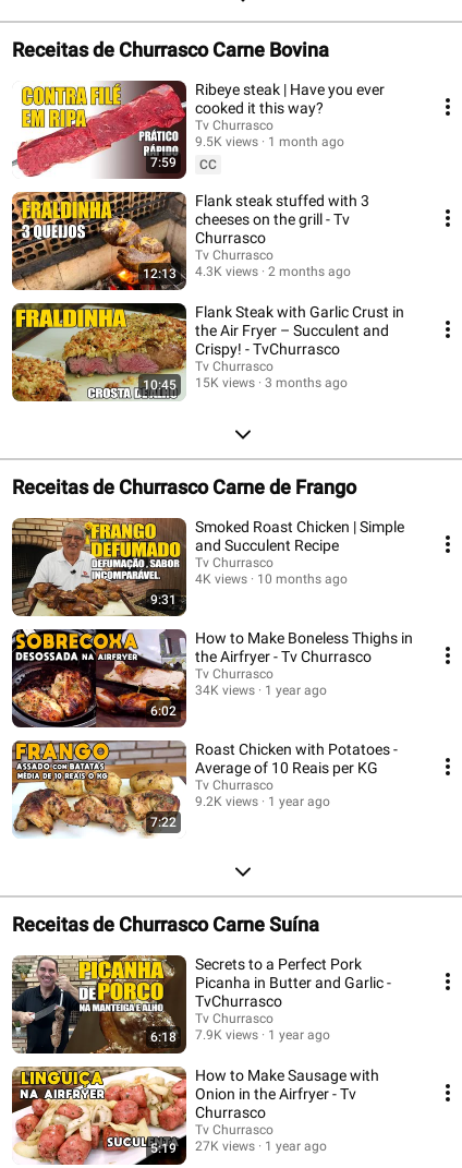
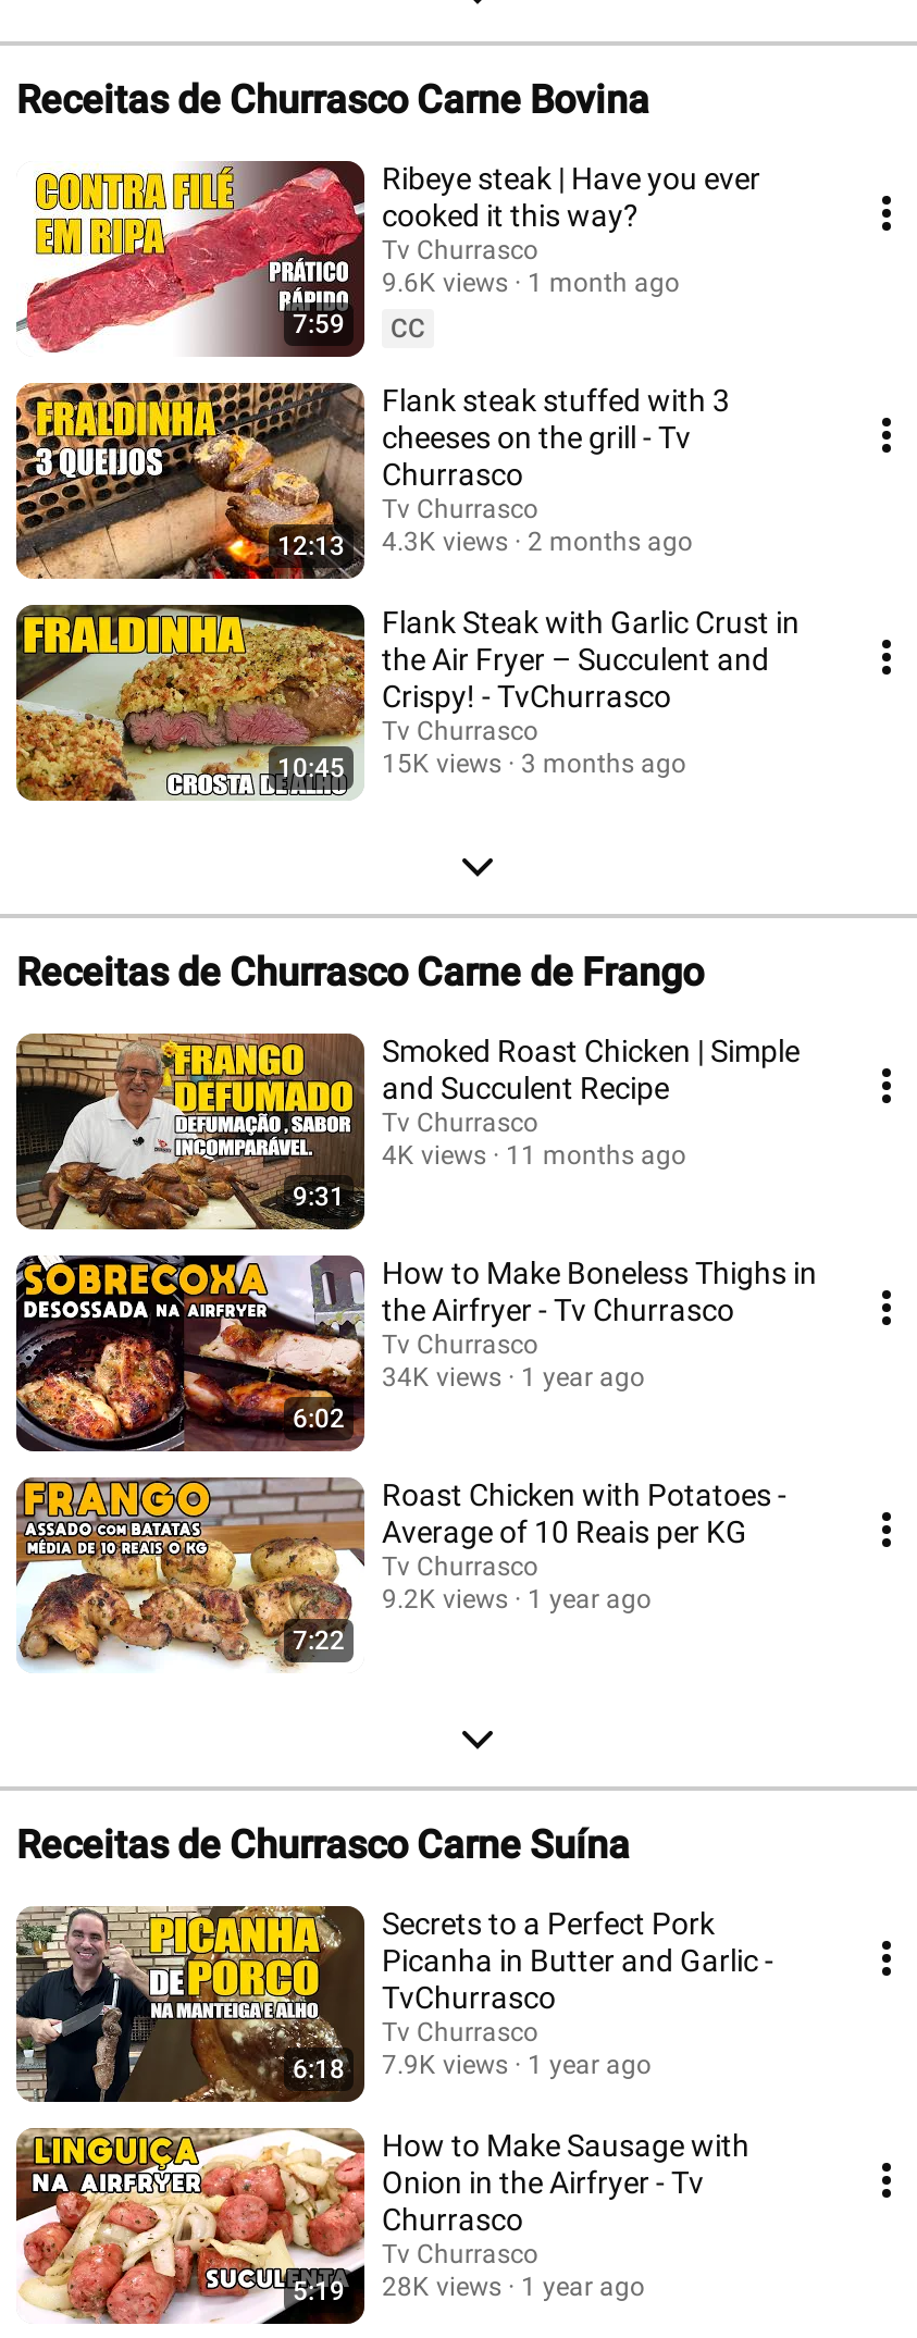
[195,134,344,149] 9.5K views 1 month ago -> [382,267,680,297] 9.6K views 1 month ago
[195,571,348,586] 4K views 10 months ago -> [382,1139,686,1170] 4K views 11 months ago
[150,1138,327,1155] 5:19 27K views 1 year ago -> [293,2271,645,2305] 5:19 28K views 1 year ago

